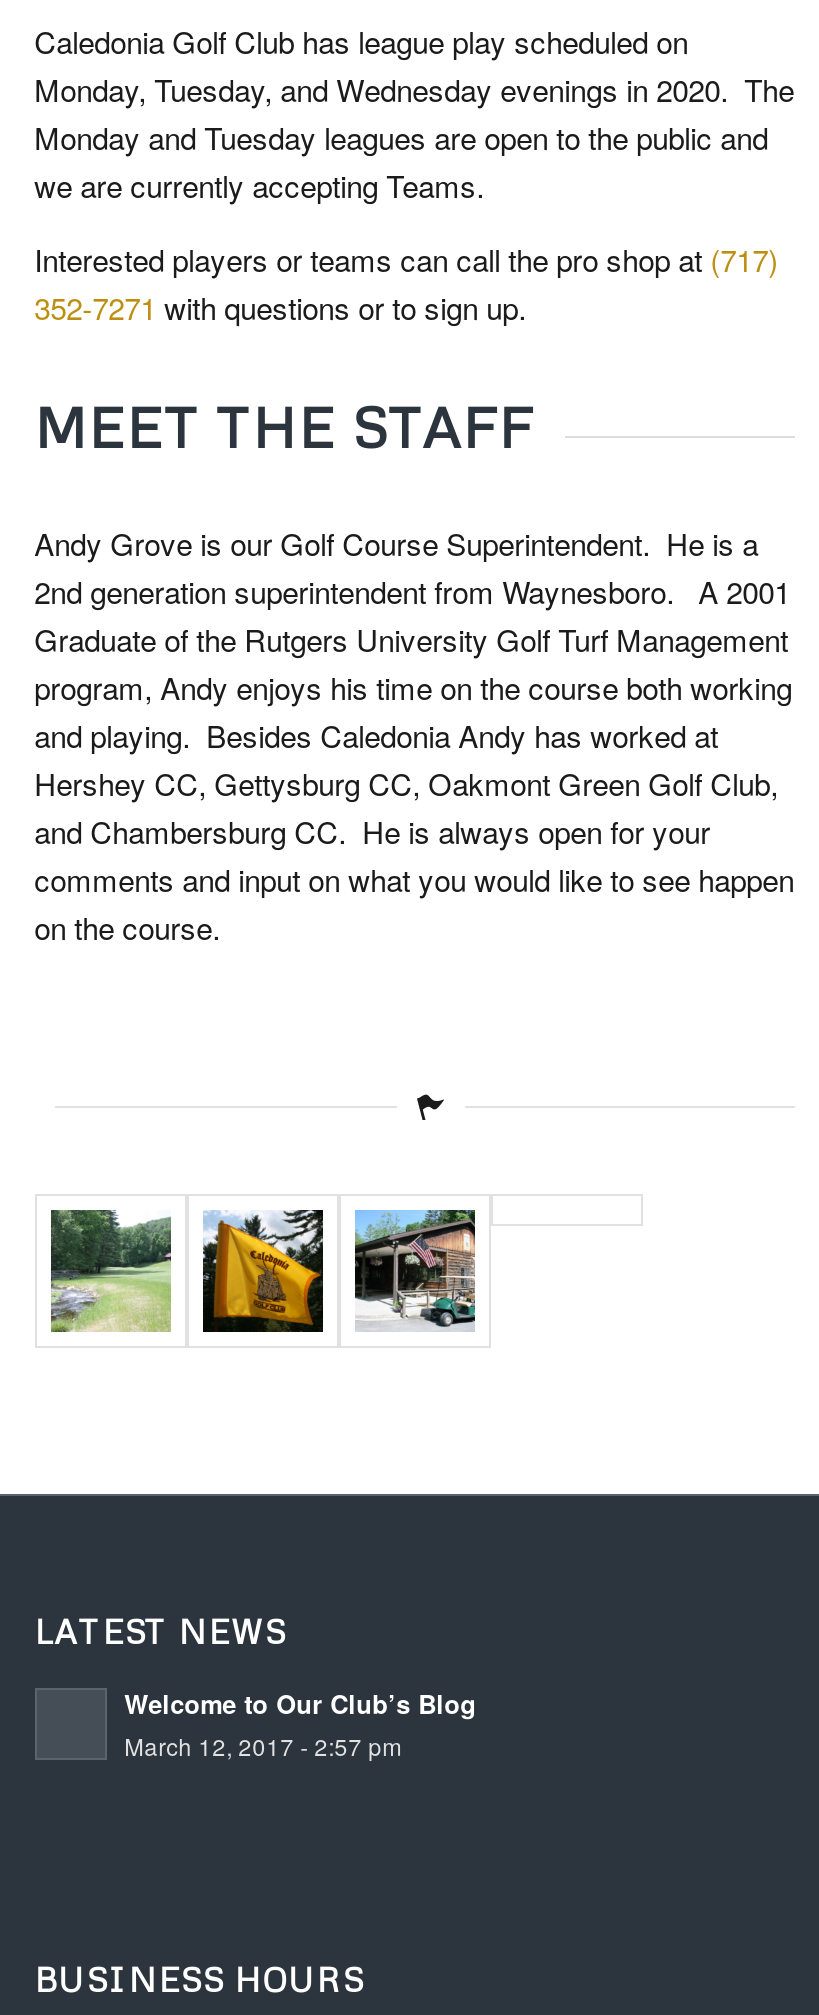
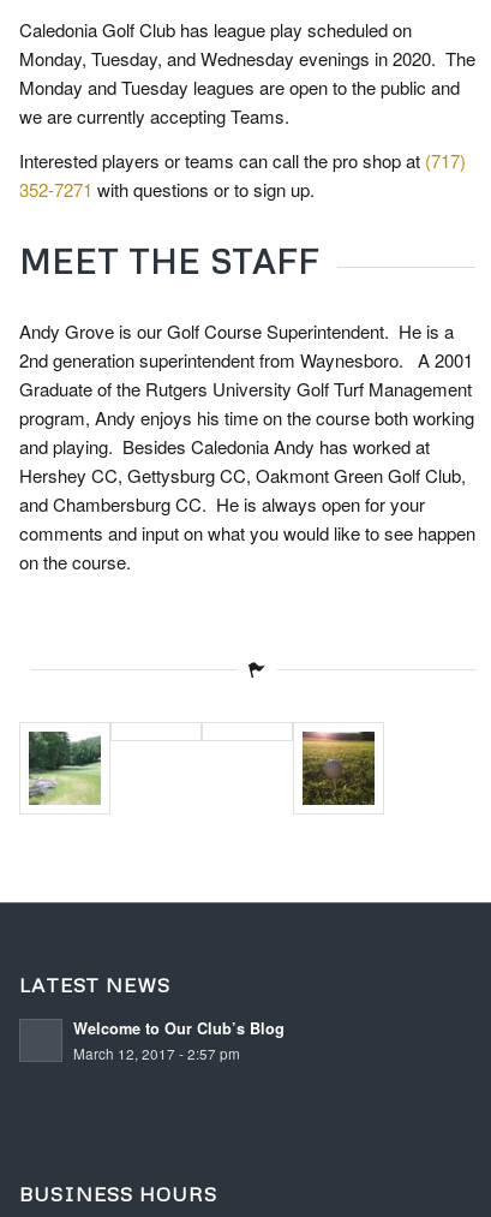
none -> [301,730,376,806] [image]
[201,1208,325,1334] [image] -> none
[353,1208,477,1332] [image] -> none

